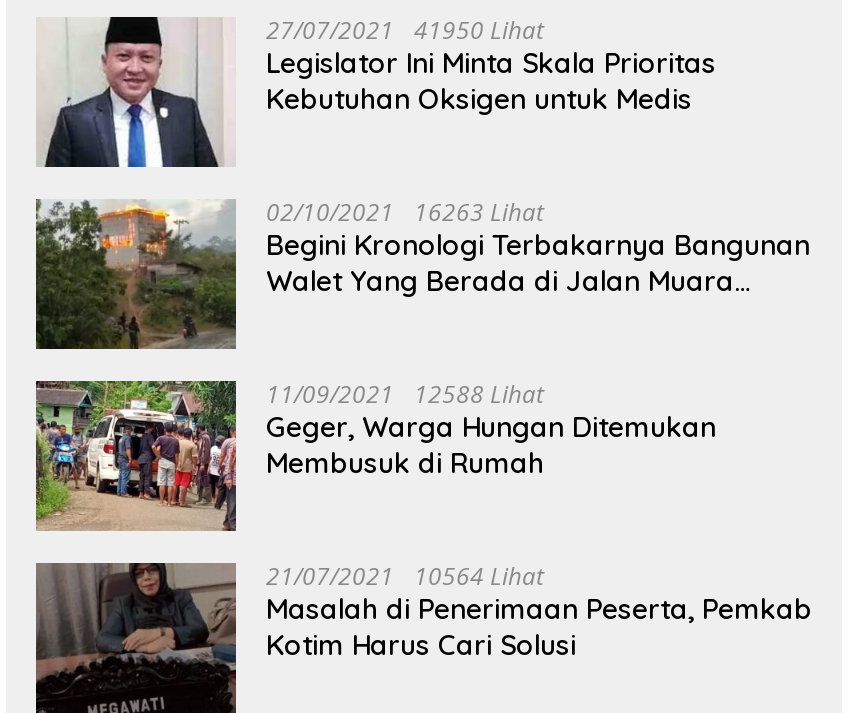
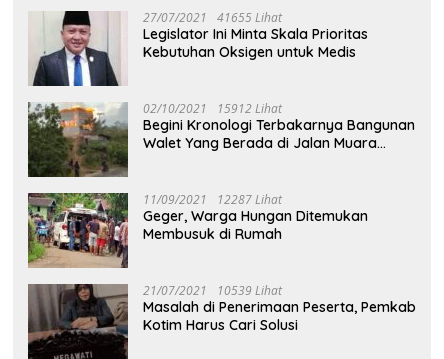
[266,13,544,47] 27/07/2021 41950 Lihat -> [143,9,282,26] 27/07/2021 41655 Lihat
[266,195,544,229] 02/10/2021 16263 Lihat -> [143,100,282,117] 02/10/2021 15912 Lihat
[266,377,544,411] 11/09/2021 12588 Lihat -> [143,191,282,208] 11/09/2021 12287 Lihat
[266,559,544,593] 21/07/2021 10564 Lihat -> [143,282,282,299] 21/07/2021 10539 Lihat

